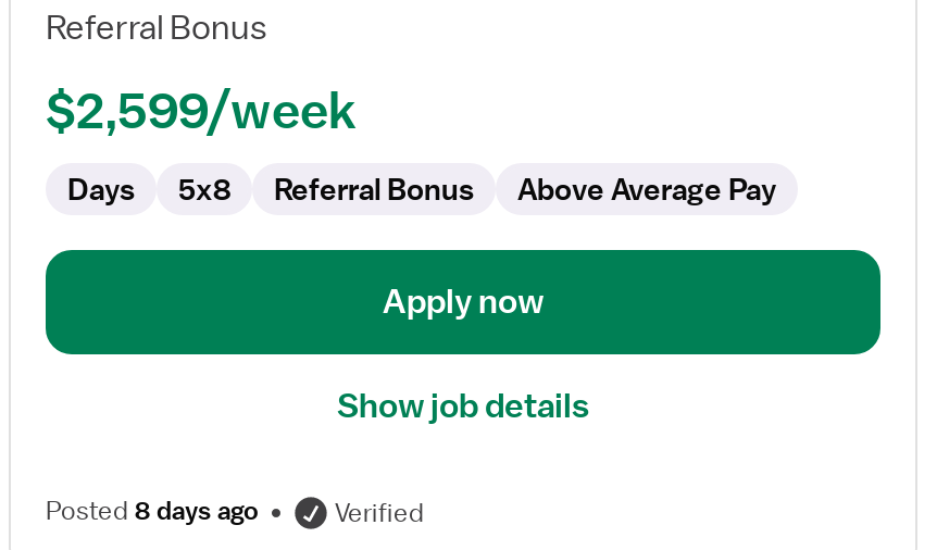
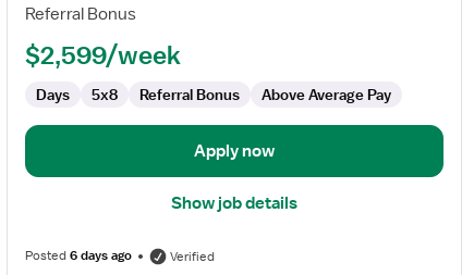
[46,493,259,528] Posted 8 days ago -> [25,247,132,264] Posted 6 days ago

